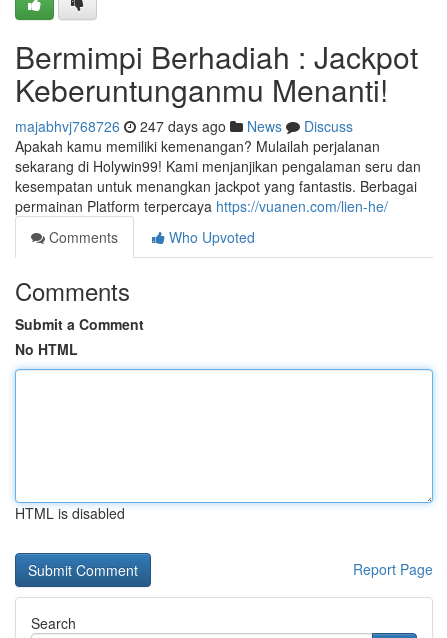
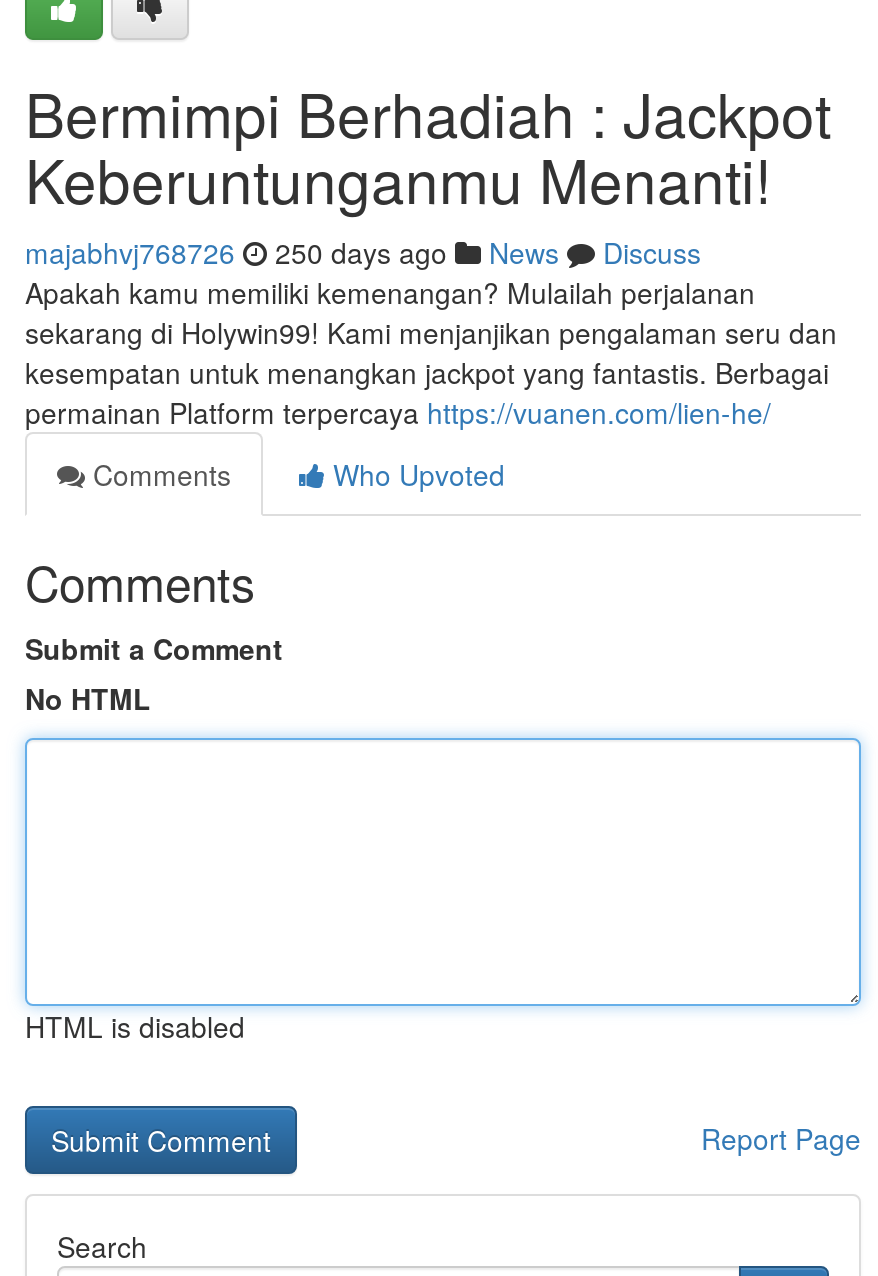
[15,116,353,136] majabhvj768726 247 days ago News Discuss -> [25,232,701,272] majabhvj768726 250 days ago News Discuss

